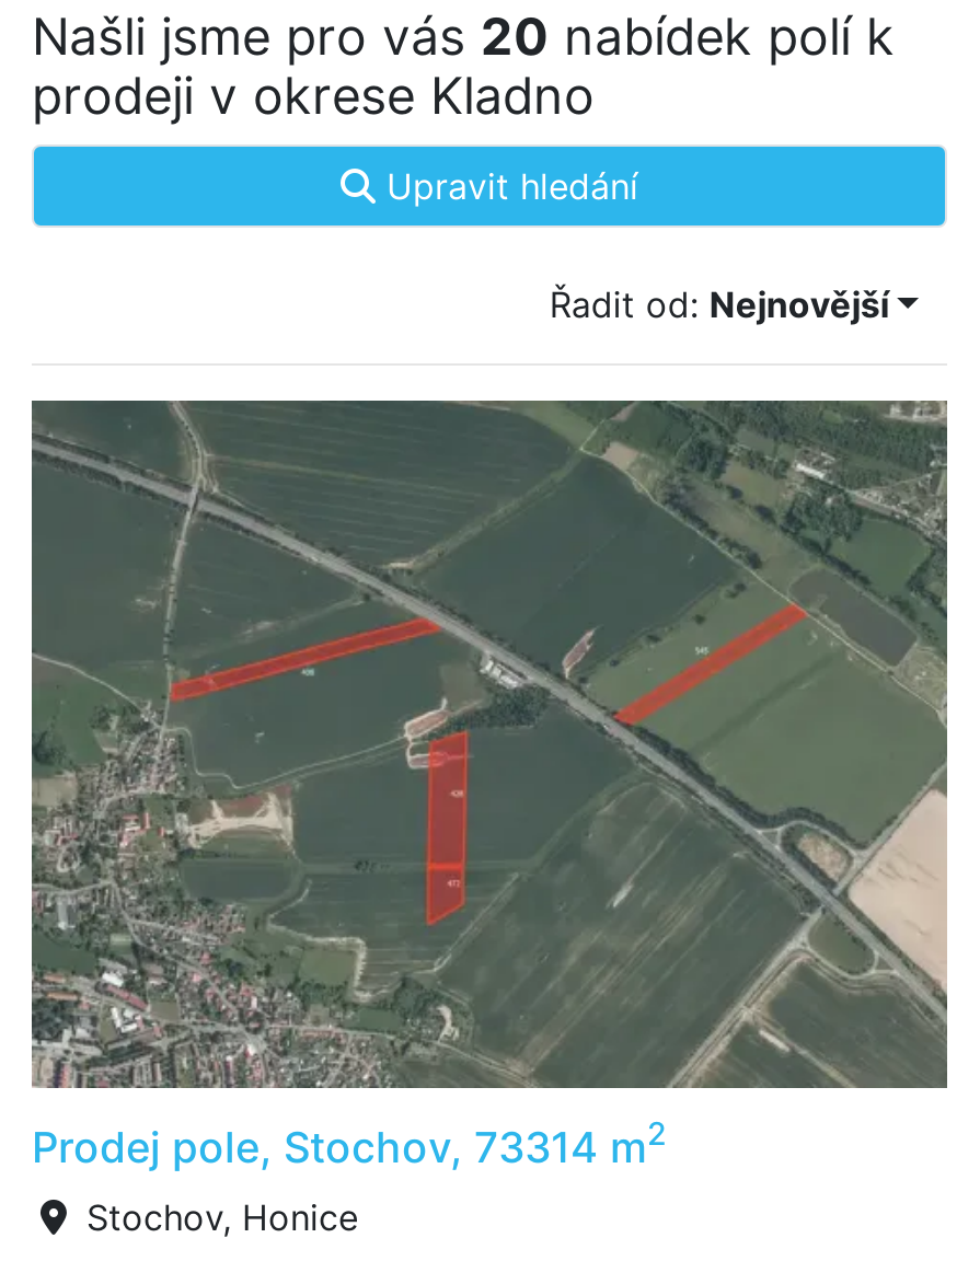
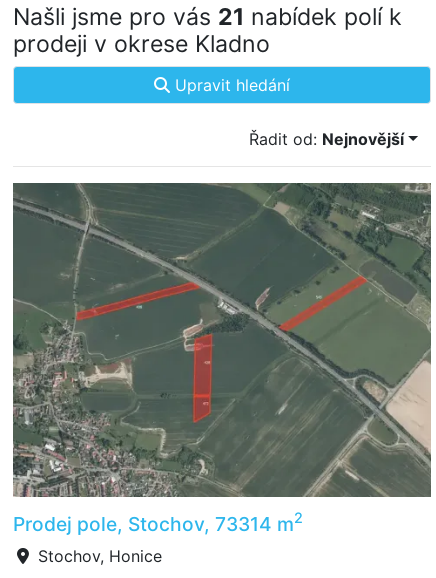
[32,7,895,68] Našli jsme pro vás 20 nabídek polí k -> [13,3,402,31] Našli jsme pro vás 21 nabídek polí k

